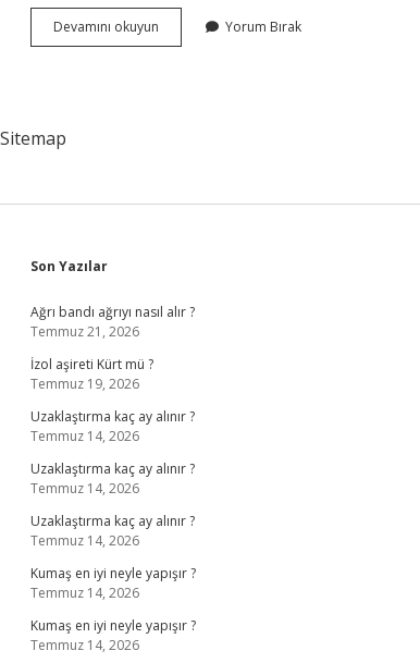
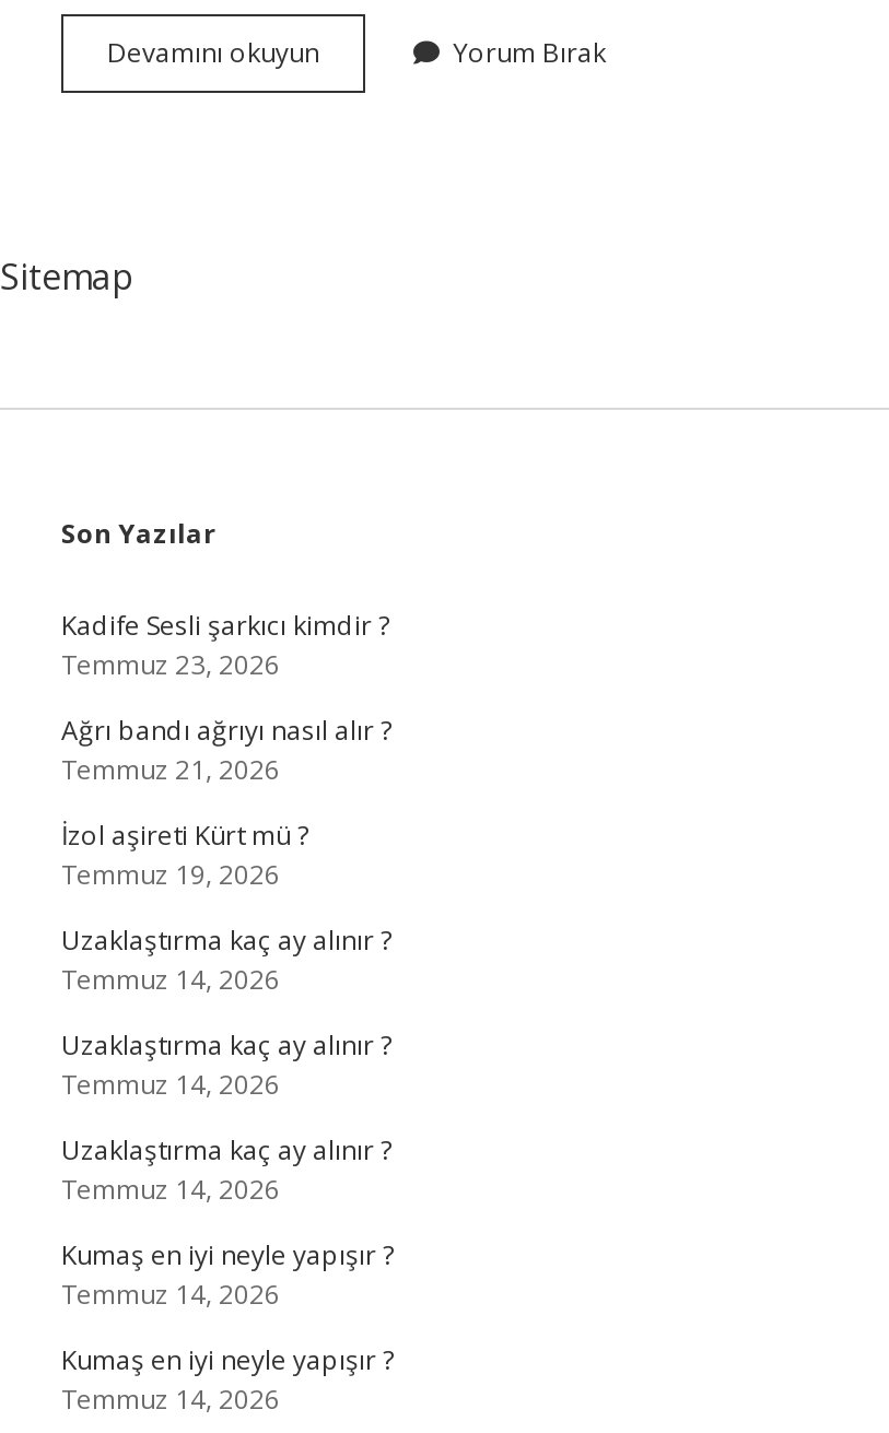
none -> [61,607,389,683] Kadife Sesli şarkıcı kimdir ? | Temmuz 23, 2026

